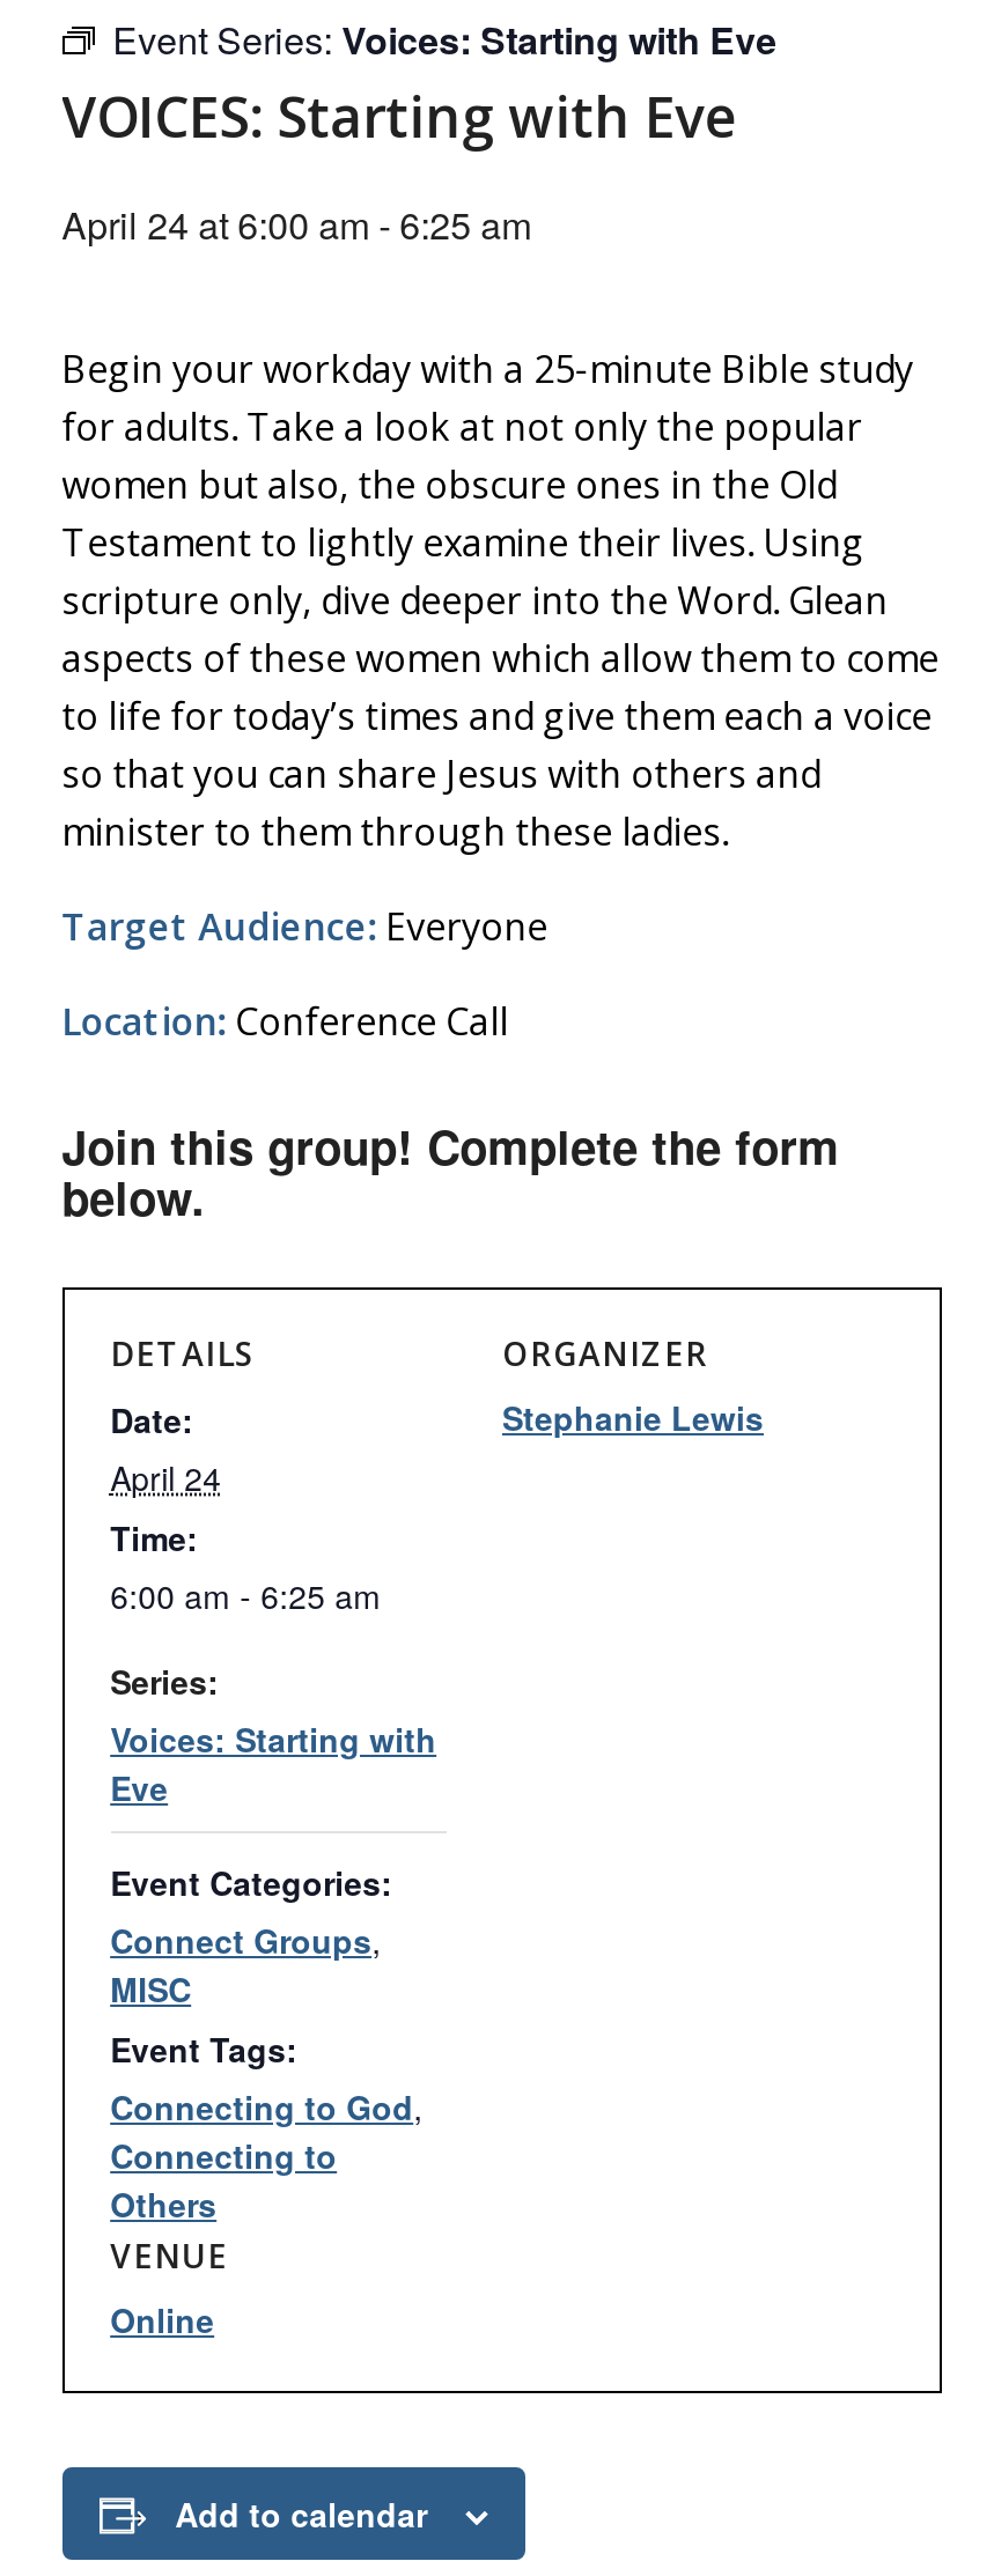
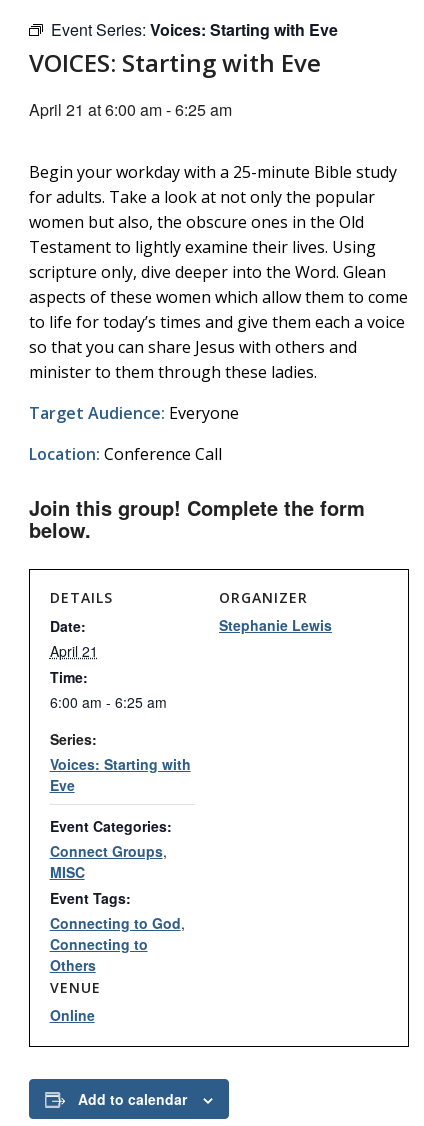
[62,198,531,251] April 24 at 6:00 am - 6:25 am -> [29,98,232,121] April 21 at 6:00 am - 6:25 am
[110,1454,221,1500] April 24 -> [50,641,98,661] April 21

